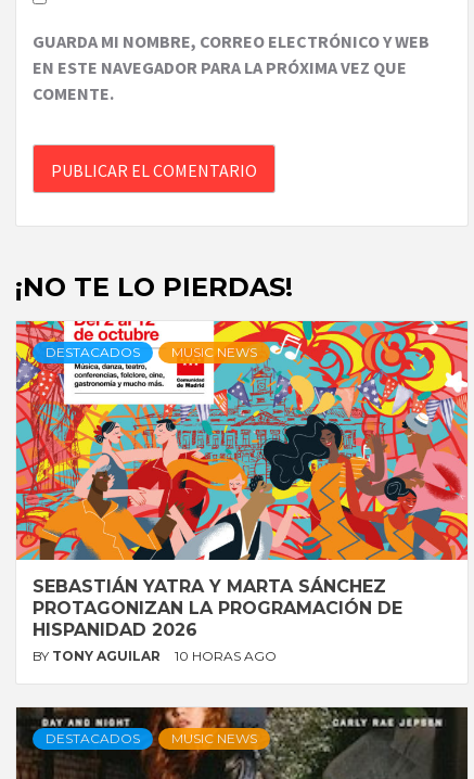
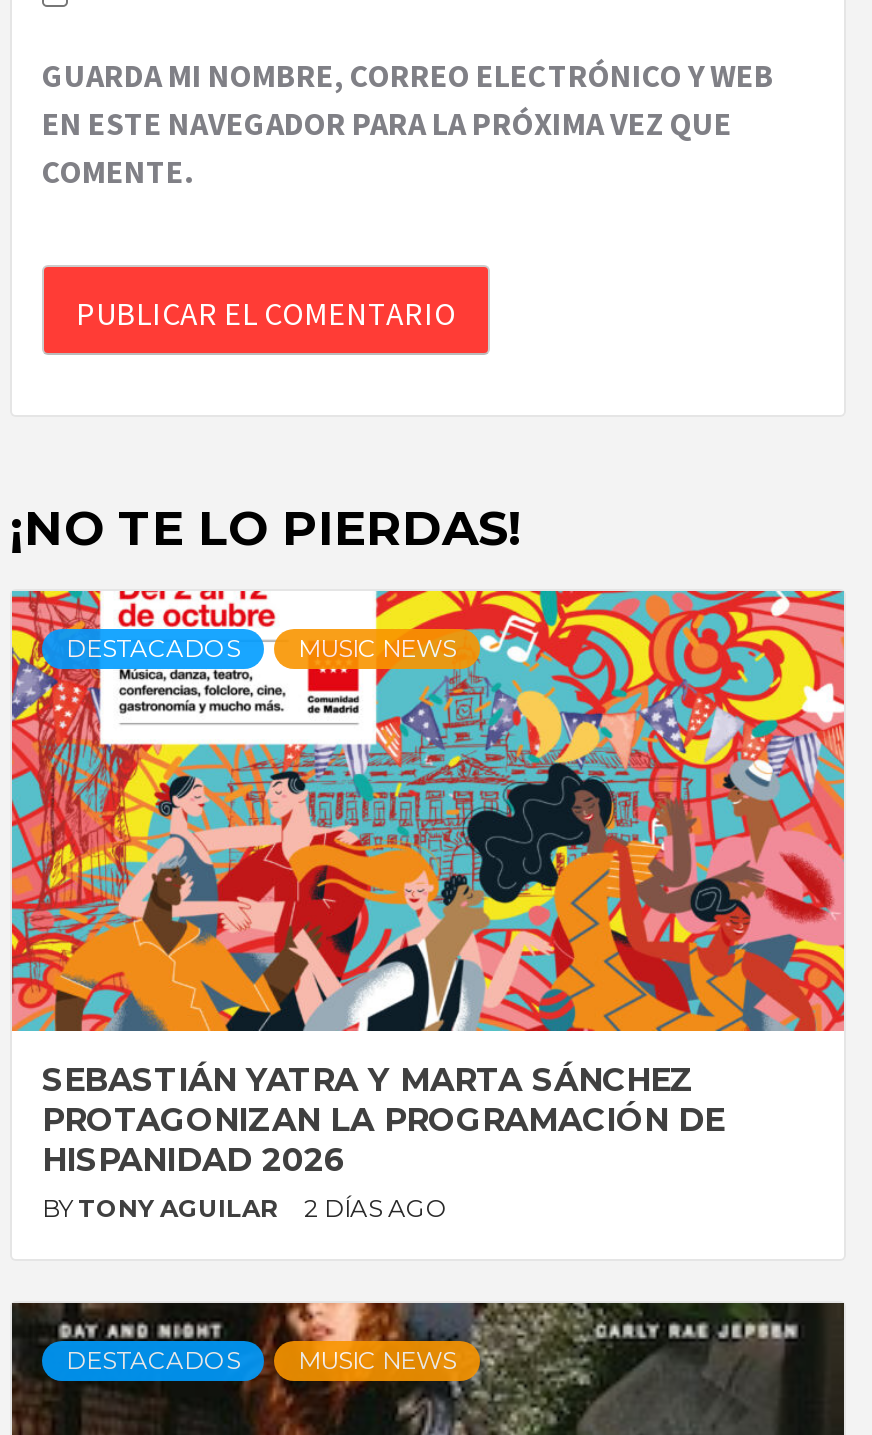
[33,648,277,664] BY TONY AGUILAR 10 HORAS AGO -> [42,1193,448,1223] BY TONY AGUILAR 2 DÍAS AGO

